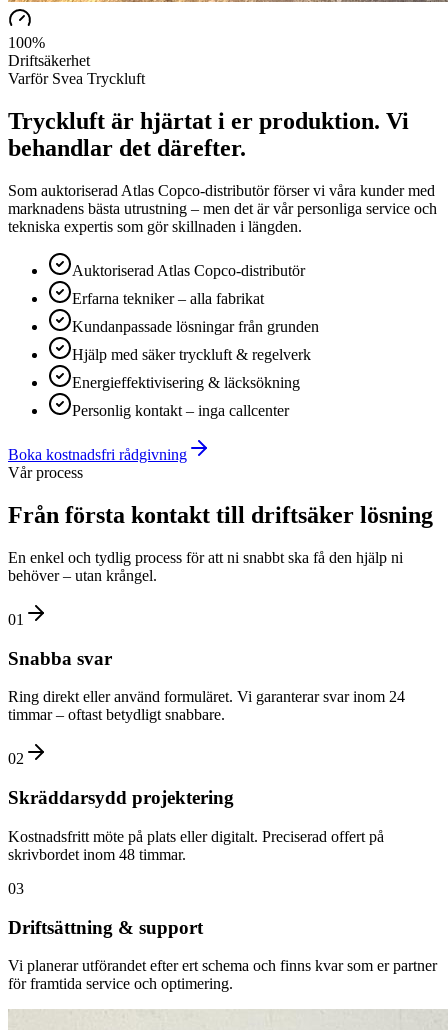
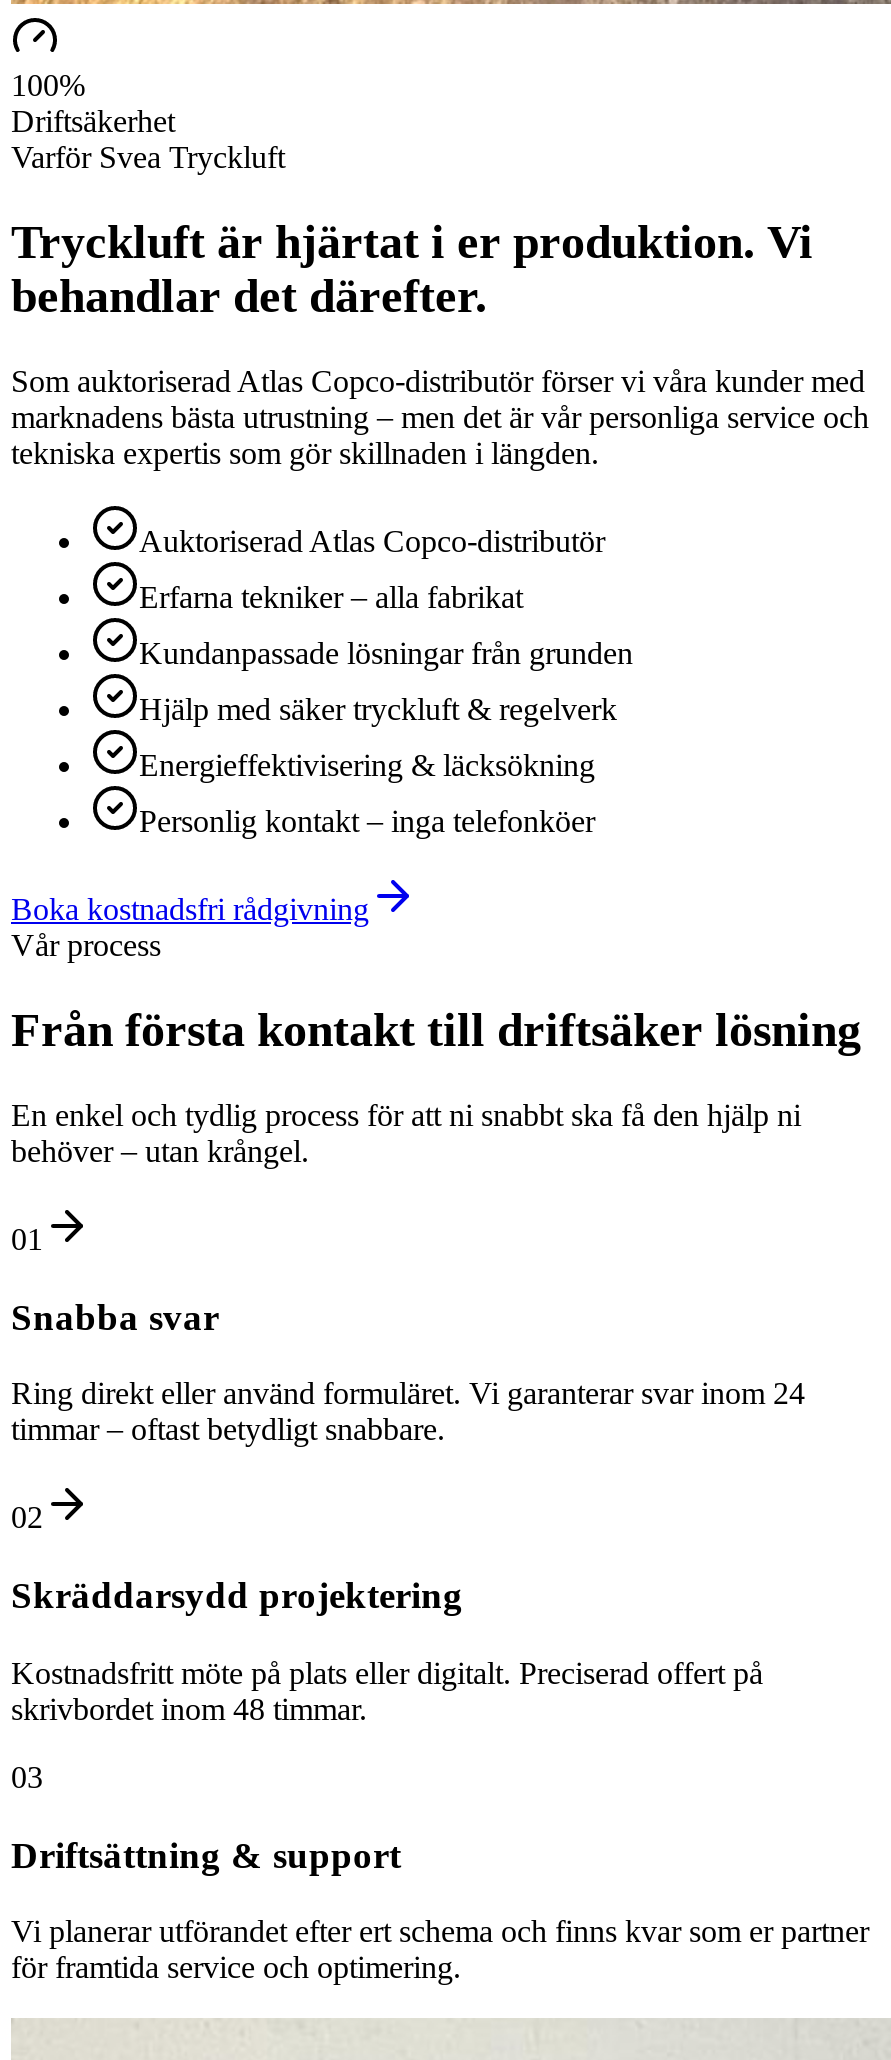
[72,402,289,419] Personlig kontakt – inga callcenter -> [139,804,595,838] Personlig kontakt – inga telefonköer

